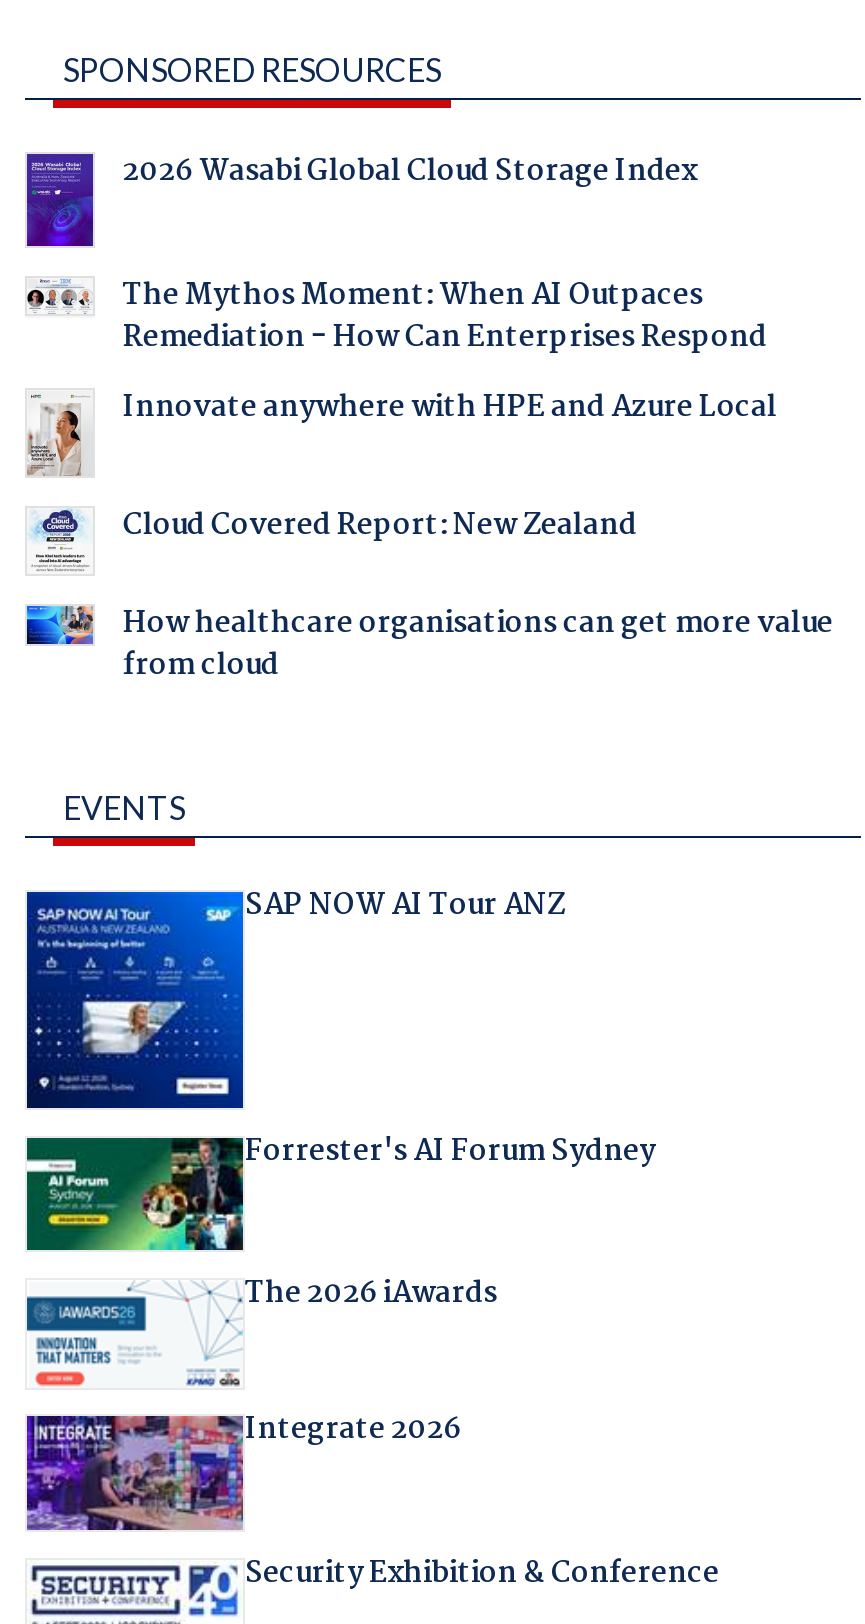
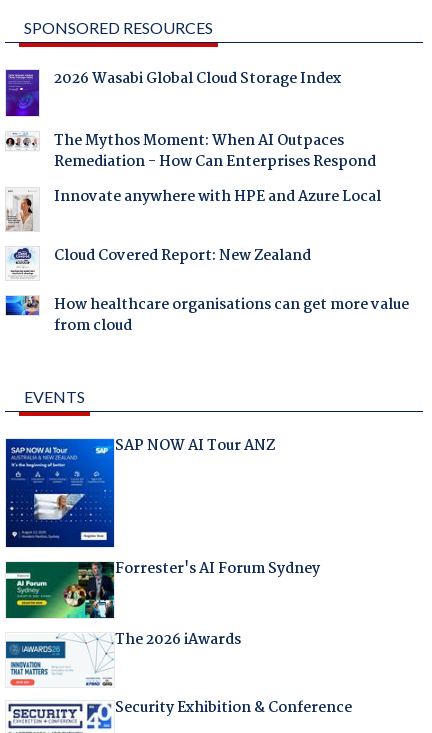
[25,1406,461,1532] [image] | Integrate 2026 -> none

